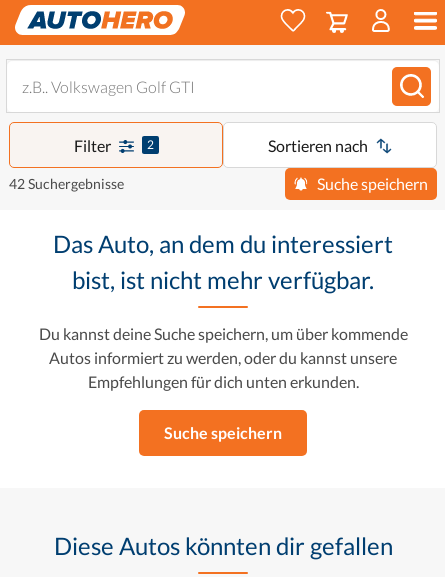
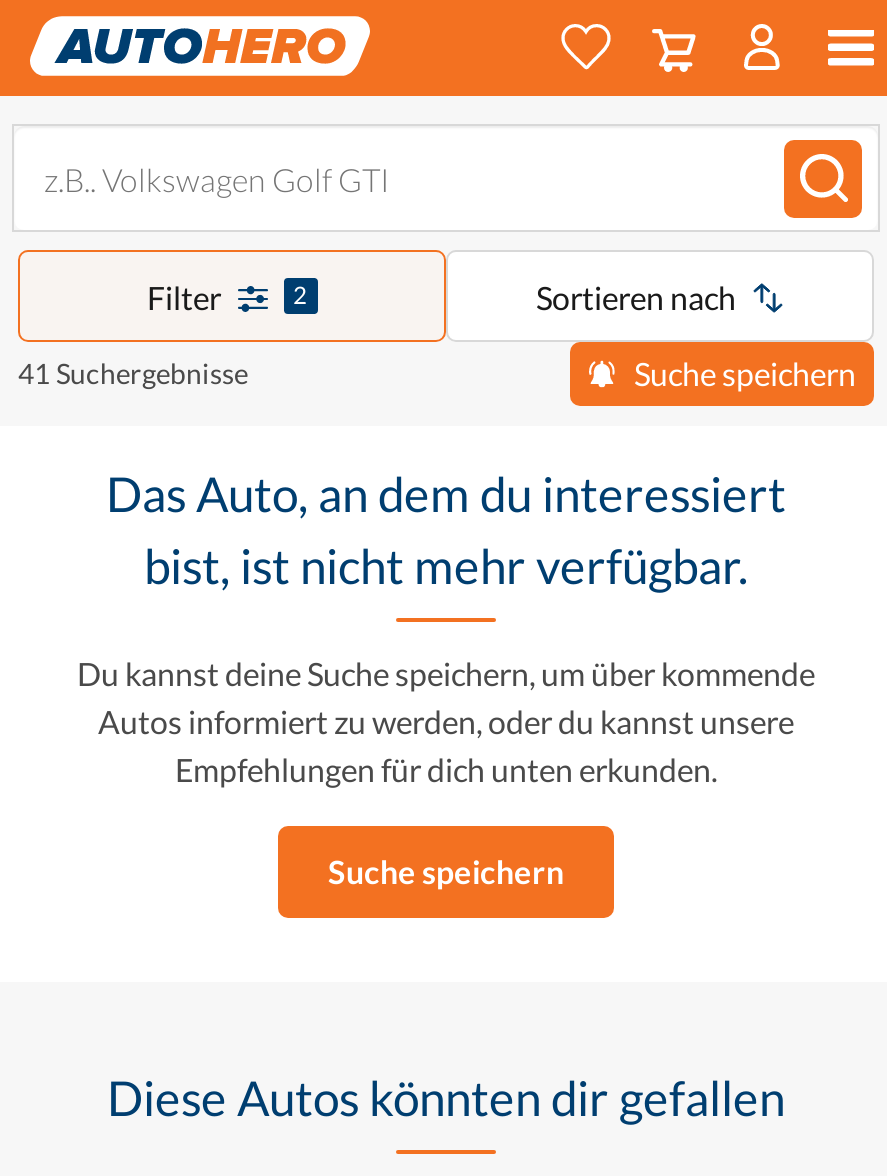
[9,175,124,192] 42 Suchergebnisse -> [18,356,248,390] 41 Suchergebnisse

